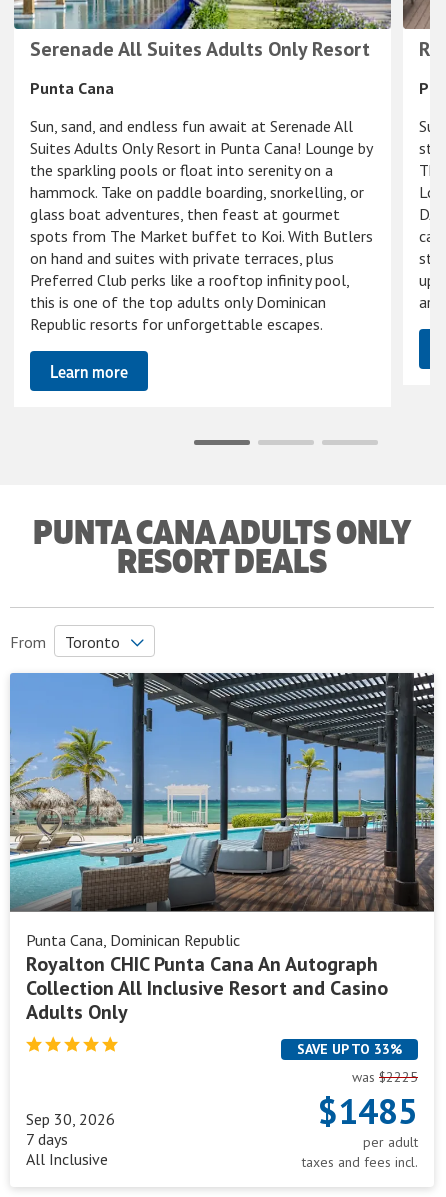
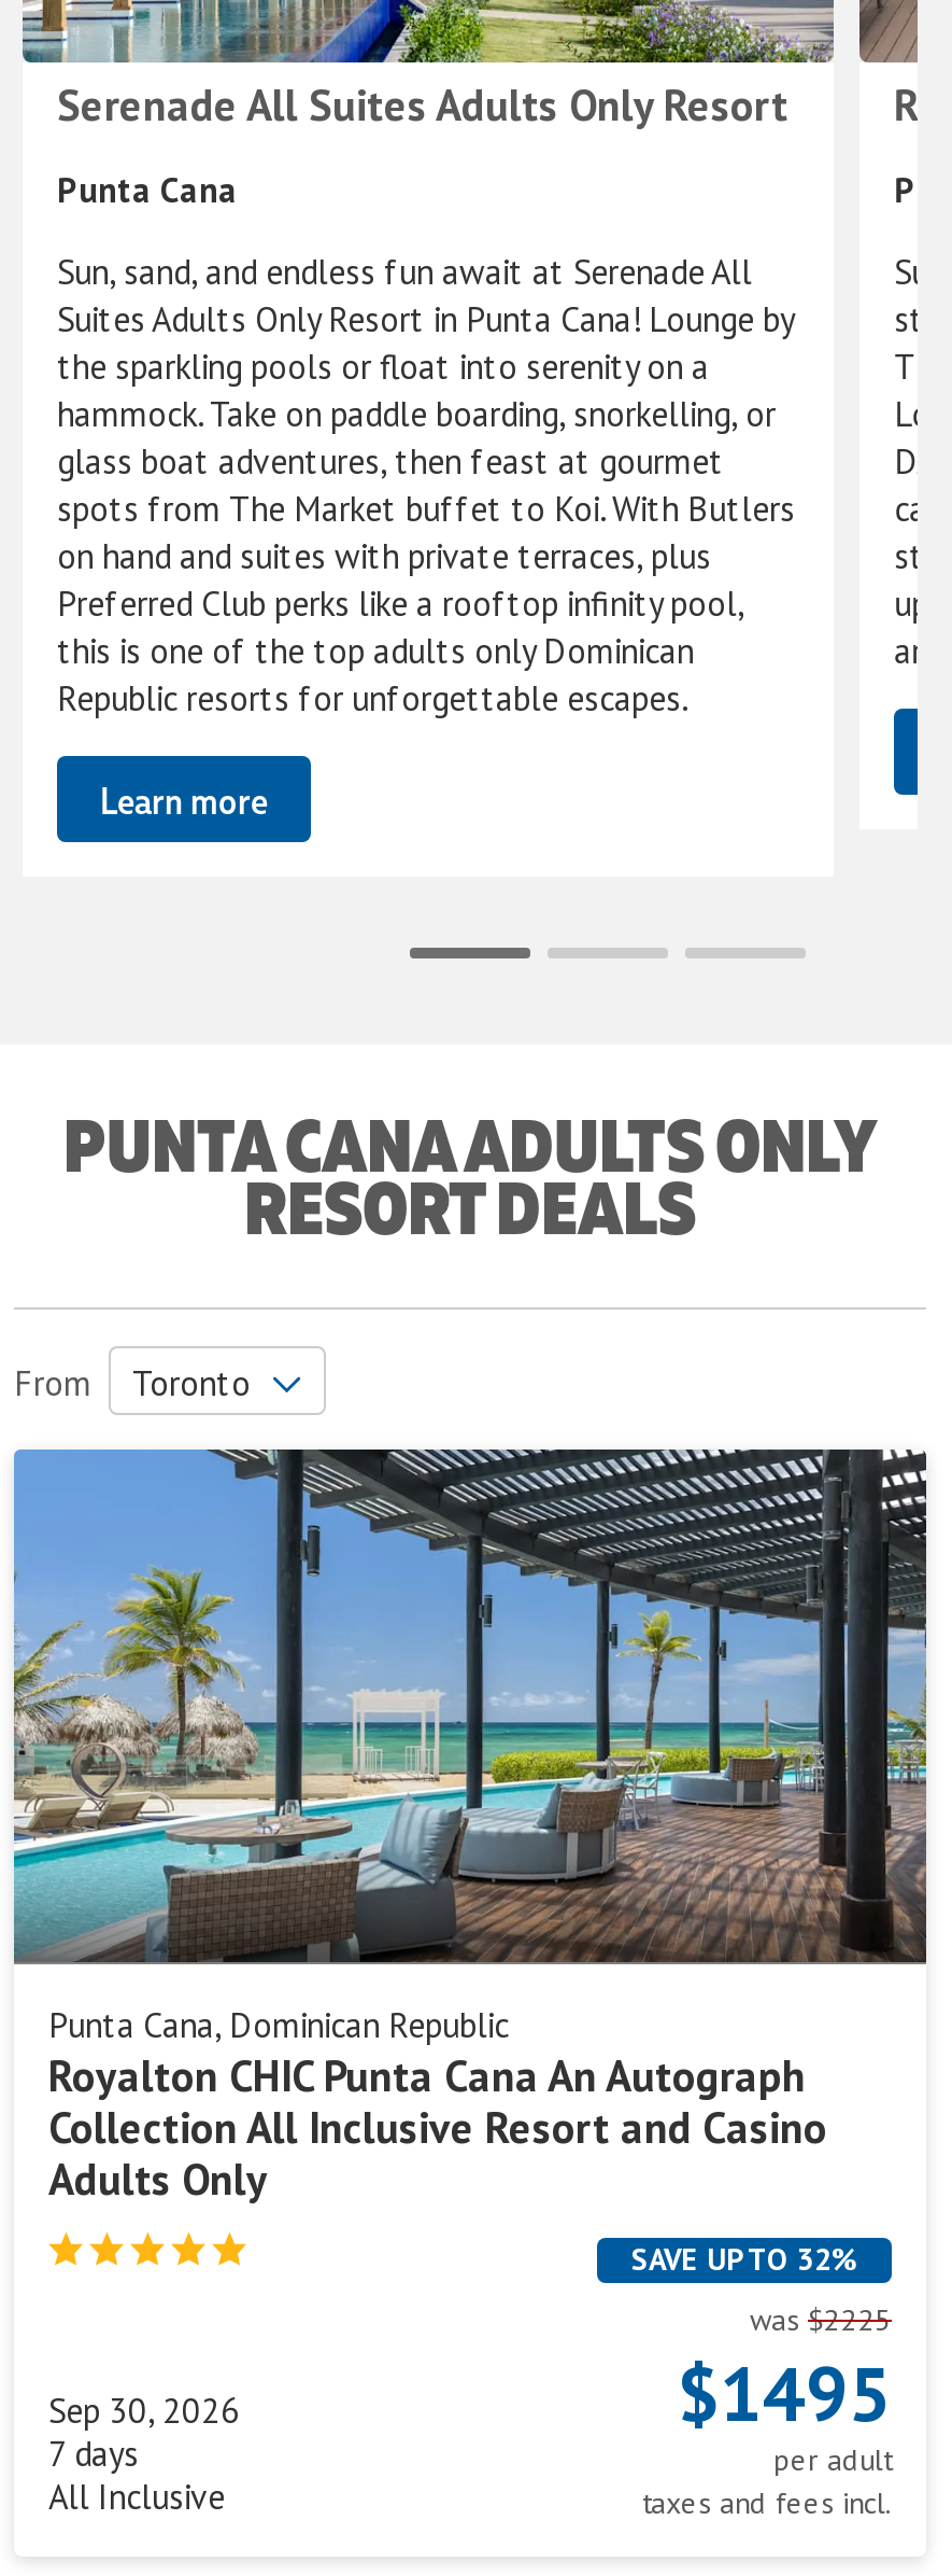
[297,1040,402,1058] SAVE UP TO 33% -> [631,2241,857,2280] SAVE UP TO 32%
[318,1088,418,1134] $1485 -> [677,2344,892,2443] $1495

